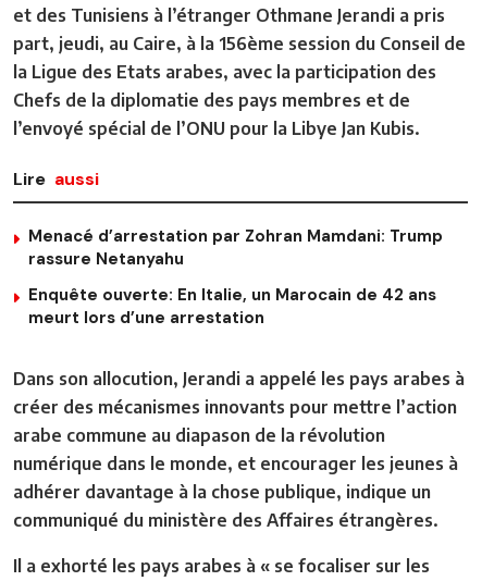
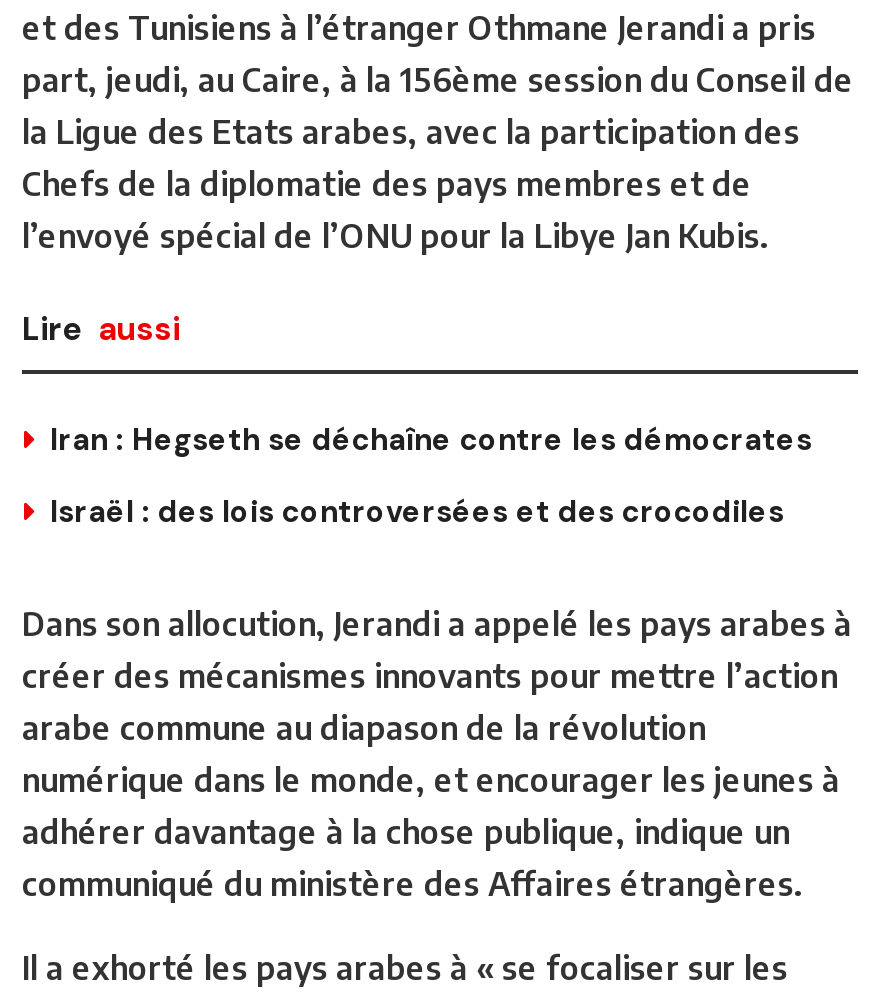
[28,225,443,270] Menacé d’arrestation par Zohran Mamdani: Trump | rassure Netanyahu -> [50,420,812,460] Iran : Hegseth se déchaîne contre les démocrates
[28,284,436,329] Enquête ouverte: En Italie, un Marocain de 42 ans | meurt lors d’une arrestation -> [50,492,784,532] Israël : des lois controversées et des crocodiles

